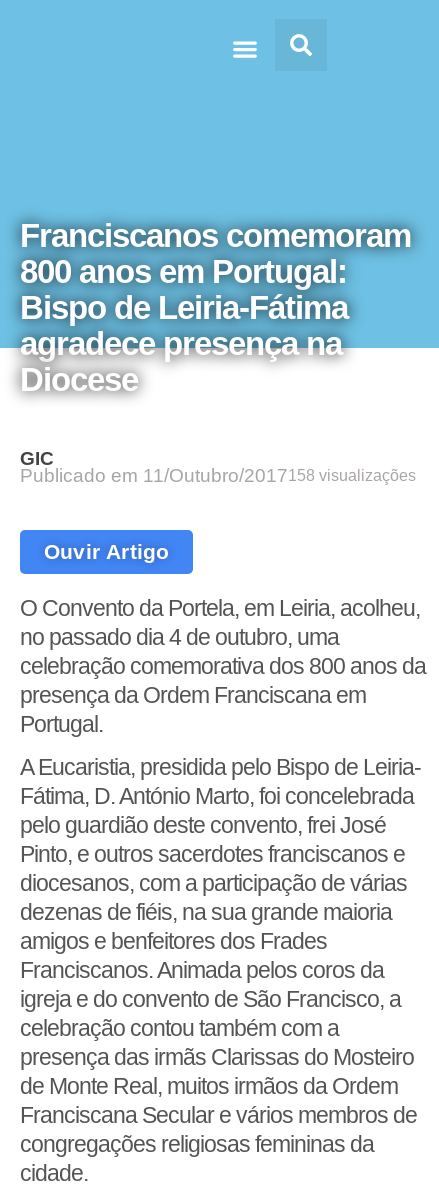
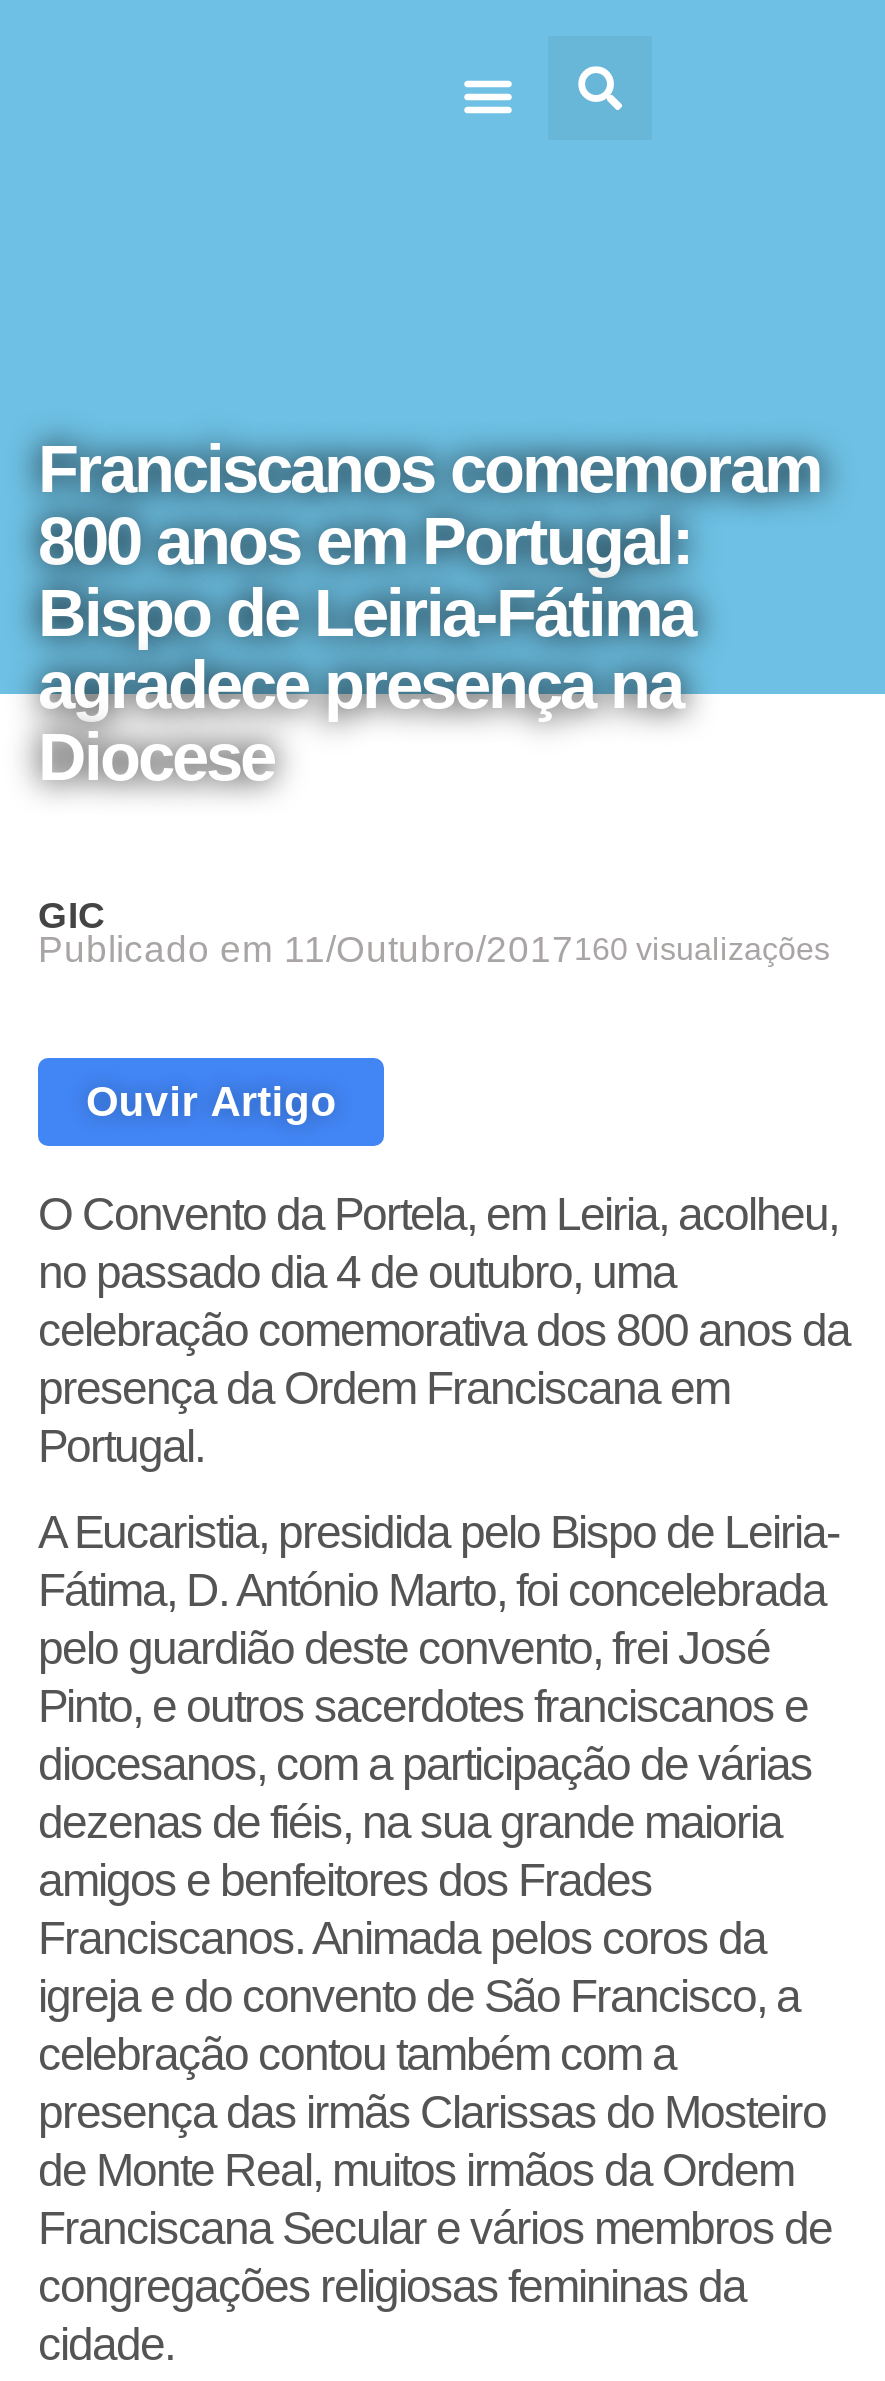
[20,465,416,486] Publicado em 11/Outubro/2017158 visualizações -> [38,928,830,970] Publicado em 11/Outubro/2017160 visualizações

